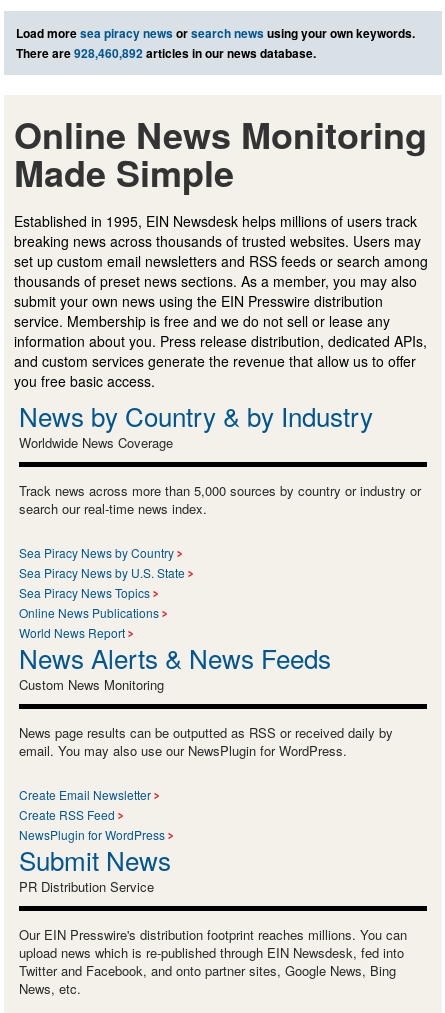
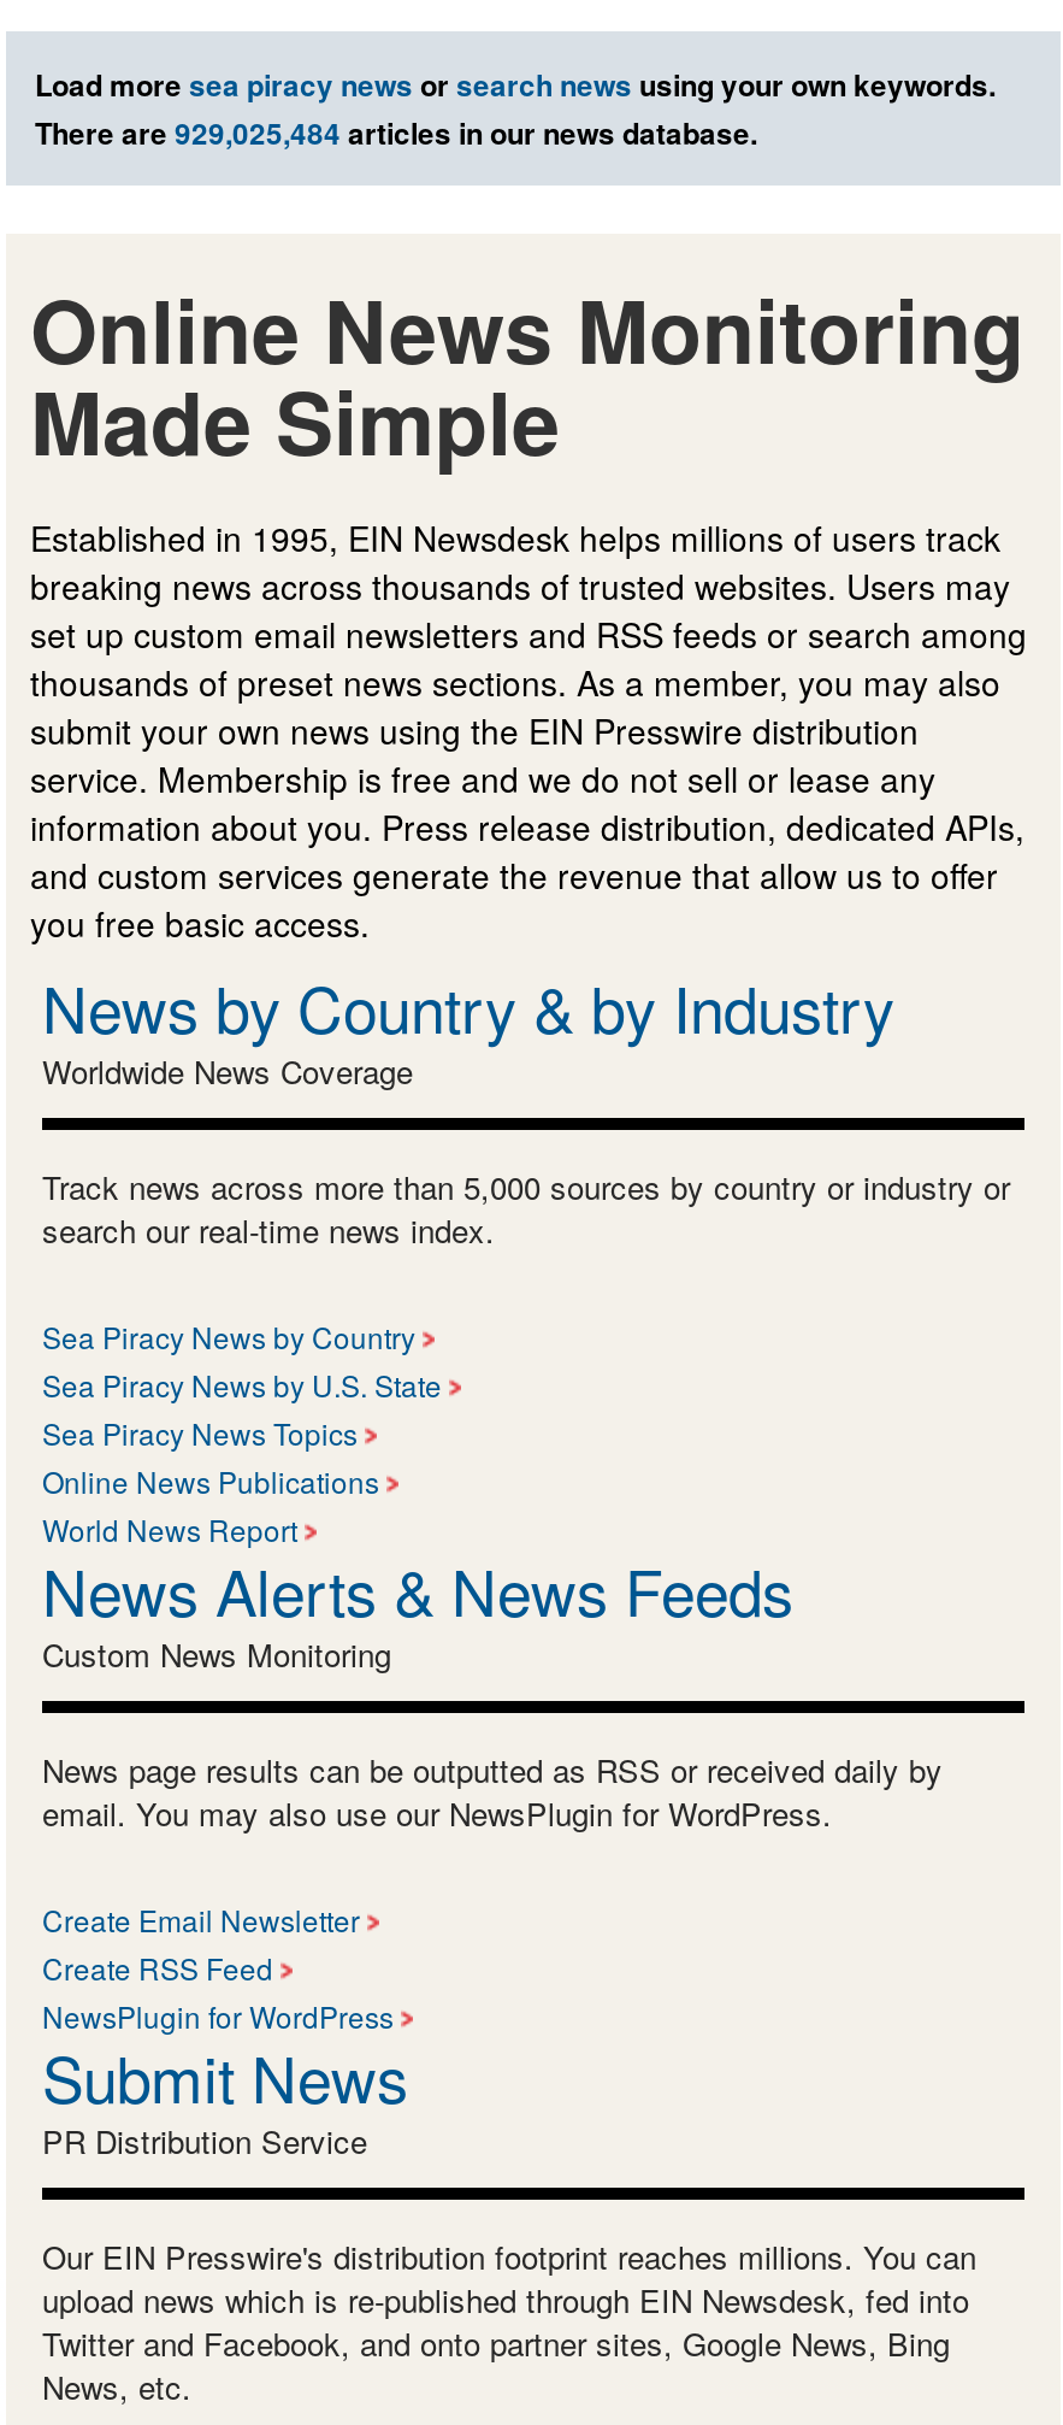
[16,44,316,62] There are 928,460,892 articles in our news database. -> [35,112,757,155] There are 929,025,484 articles in our news database.

